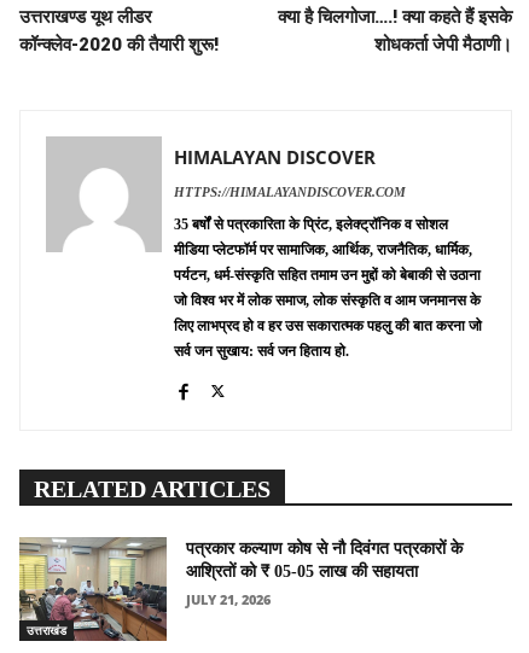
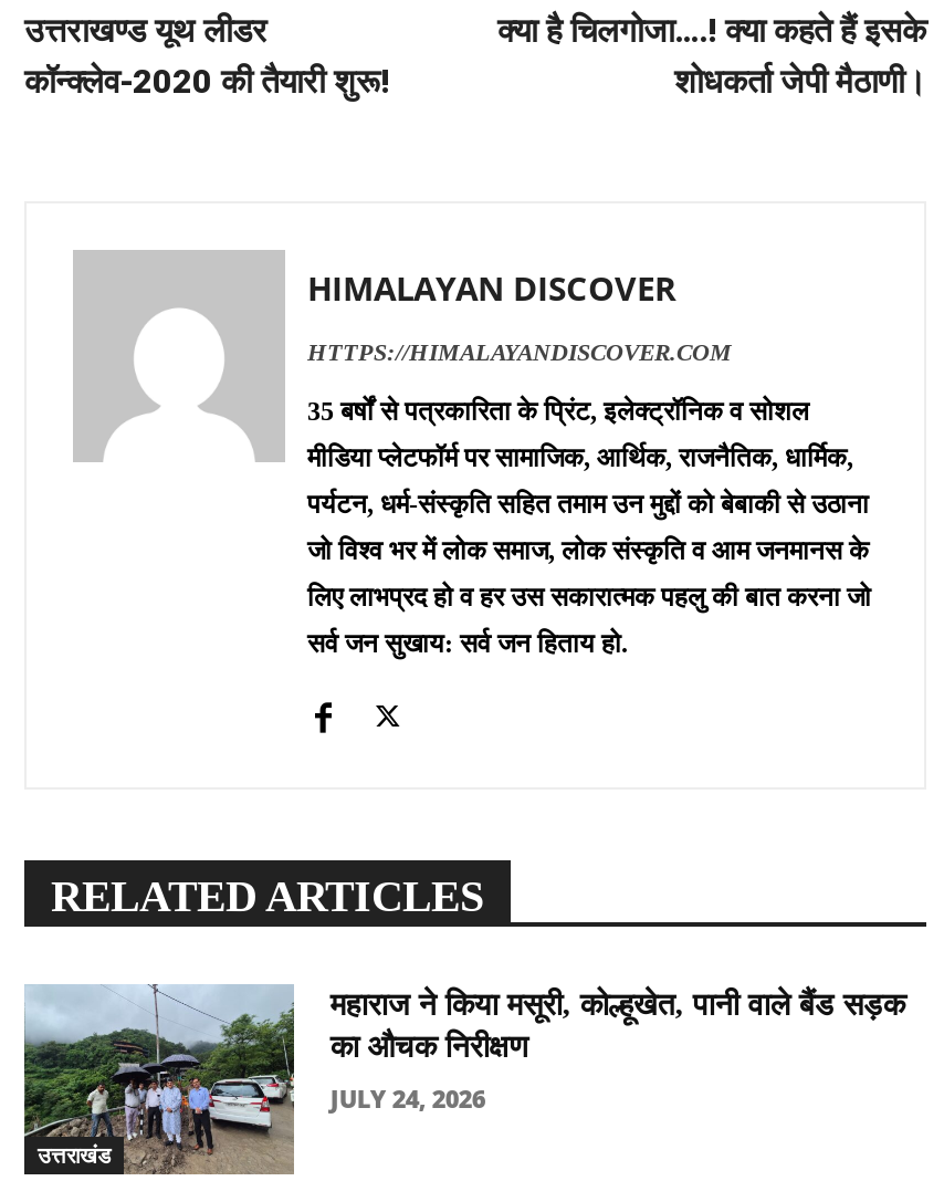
[18,536,463,642] [image] | पत्रकार कल्याण कोष से नौ दिवंगत पत्रकारों के | आश्रितों को ₹ 05-05 लाख की सहायता -> [22,984,905,1177] [image] | महाराज ने किया मसूरी, कोल्हूखेत, पानी वाले बैंड सड़क | का औचक निरीक्षण
[186,590,271,608] JULY 21, 2026 -> [330,1082,485,1115] JULY 24, 2026

